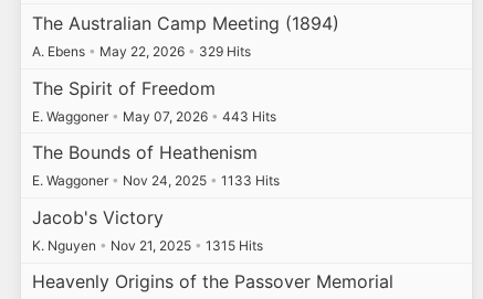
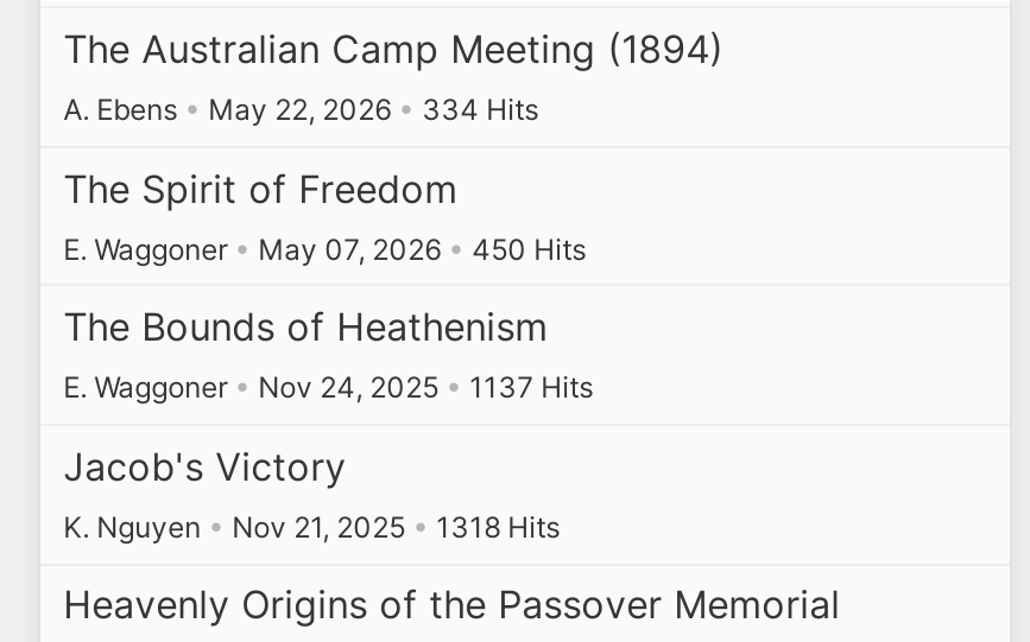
[32,43,250,60] A. Ebens • May 22, 2026 • 329 Hits -> [63,91,538,127] A. Ebens • May 22, 2026 • 334 Hits
[32,108,276,124] E. Waggoner • May 07, 2026 • 443 Hits -> [63,230,586,266] E. Waggoner • May 07, 2026 • 450 Hits
[32,172,279,189] E. Waggoner • Nov 24, 2025 • 1133 Hits -> [63,370,593,405] E. Waggoner • Nov 24, 2025 • 1137 Hits
[32,237,263,254] K. Nguyen • Nov 21, 2025 • 1315 Hits -> [63,509,560,544] K. Nguyen • Nov 21, 2025 • 1318 Hits

